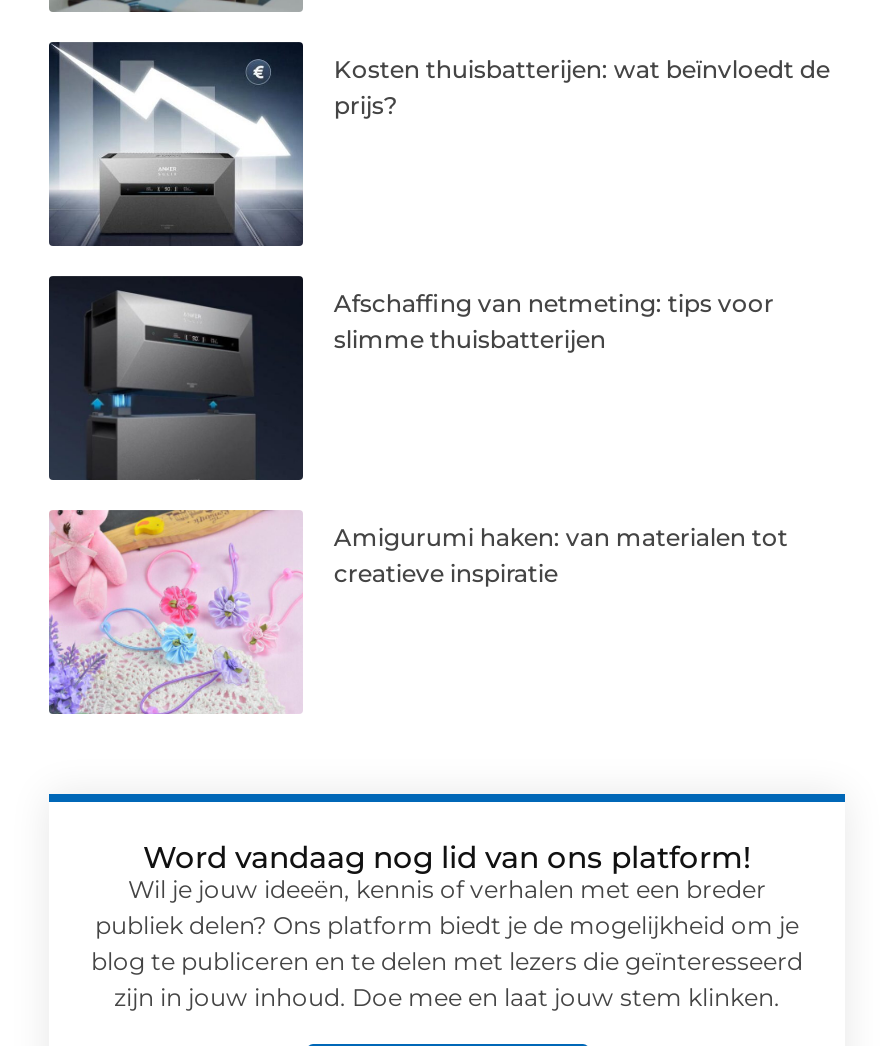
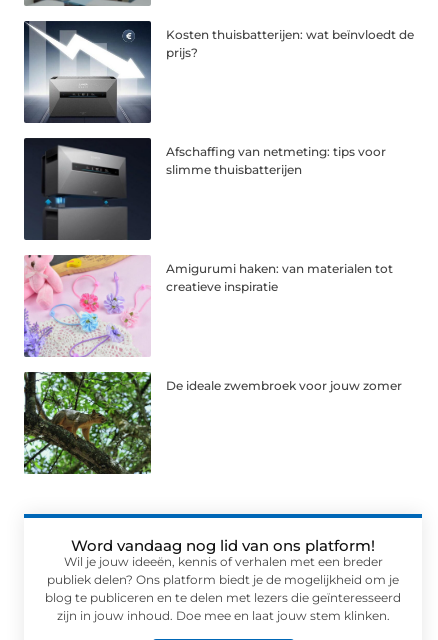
none -> [23,371,402,475] [image] | De ideale zwembroek voor jouw zomer

